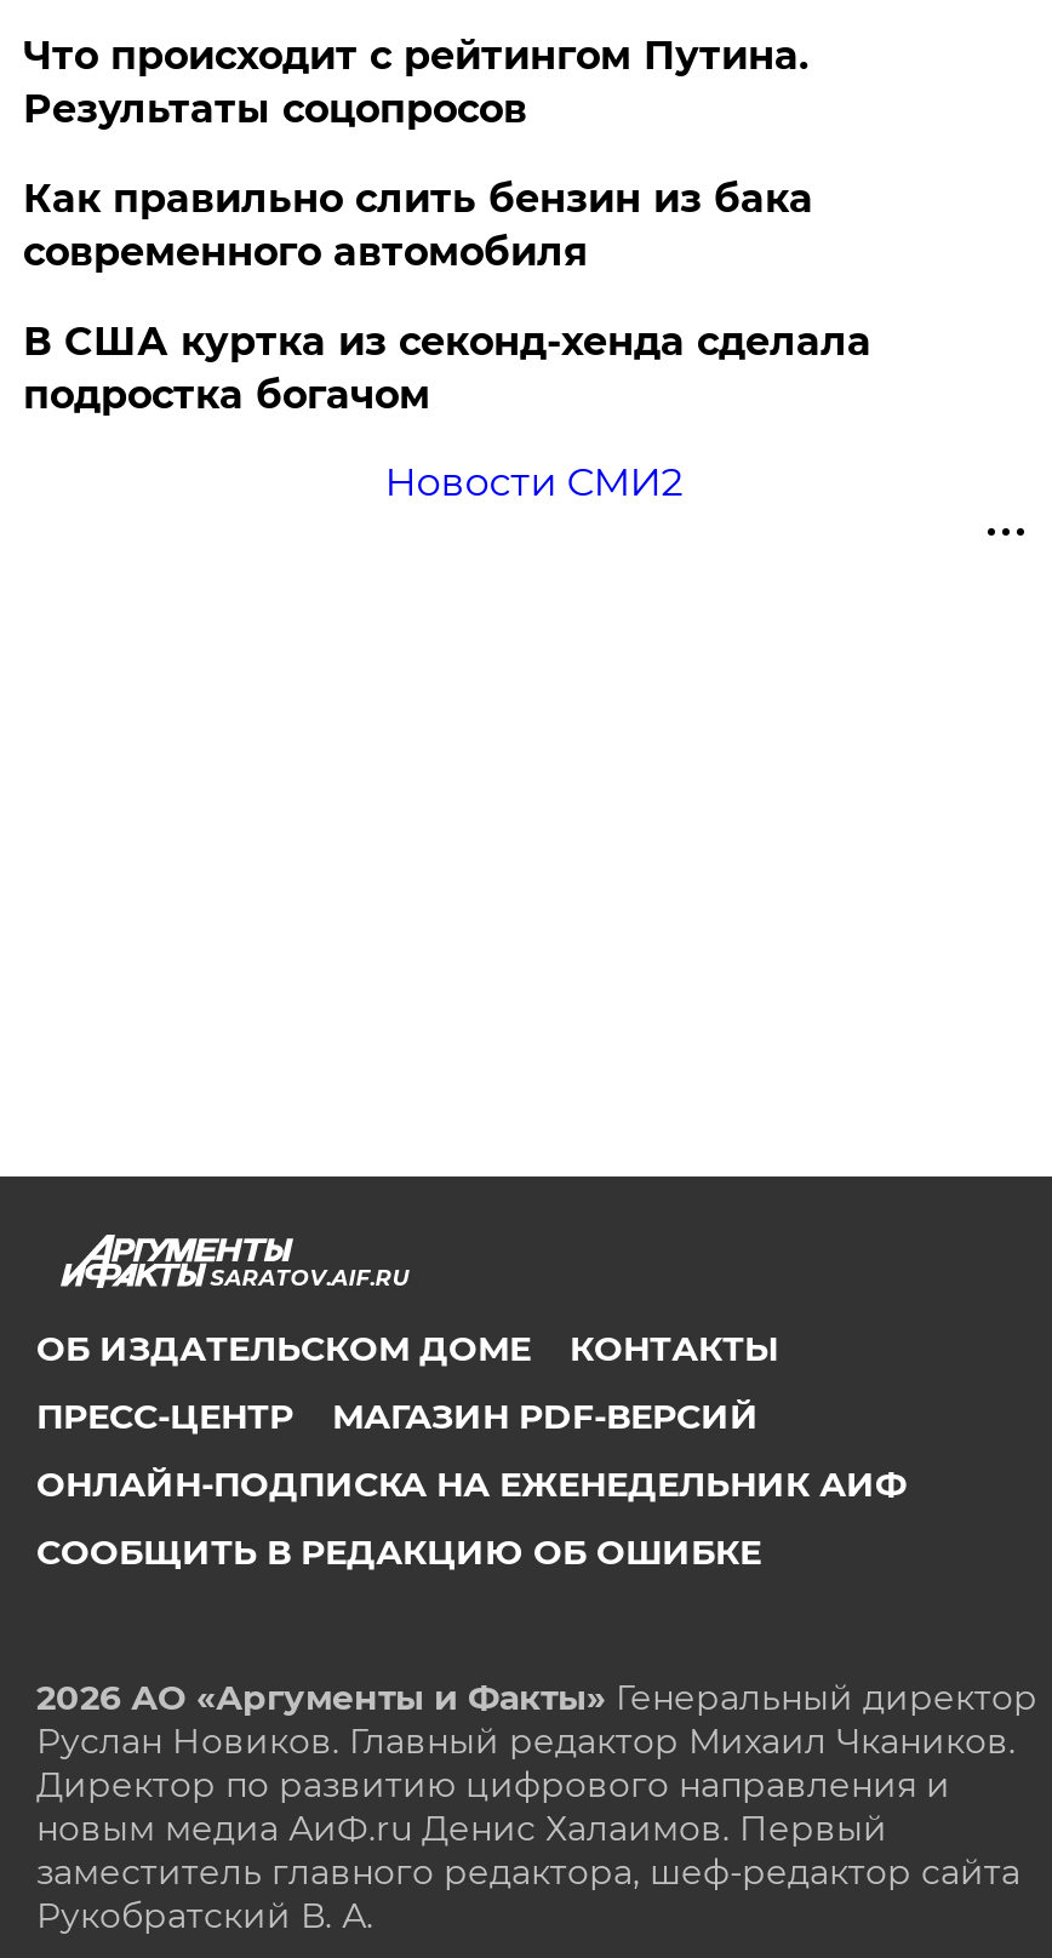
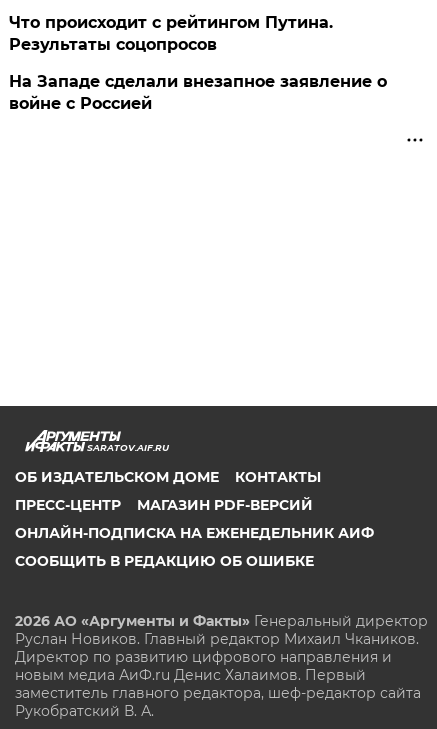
[23,175,871,504] Как правильно слить бензин из бака | современного автомобиля | В США куртка из секонд-хенда сделала | подростка богачом | Новости СМИ2 -> [9,72,387,113] На Западе сделали внезапное заявление о | войне с Россией

